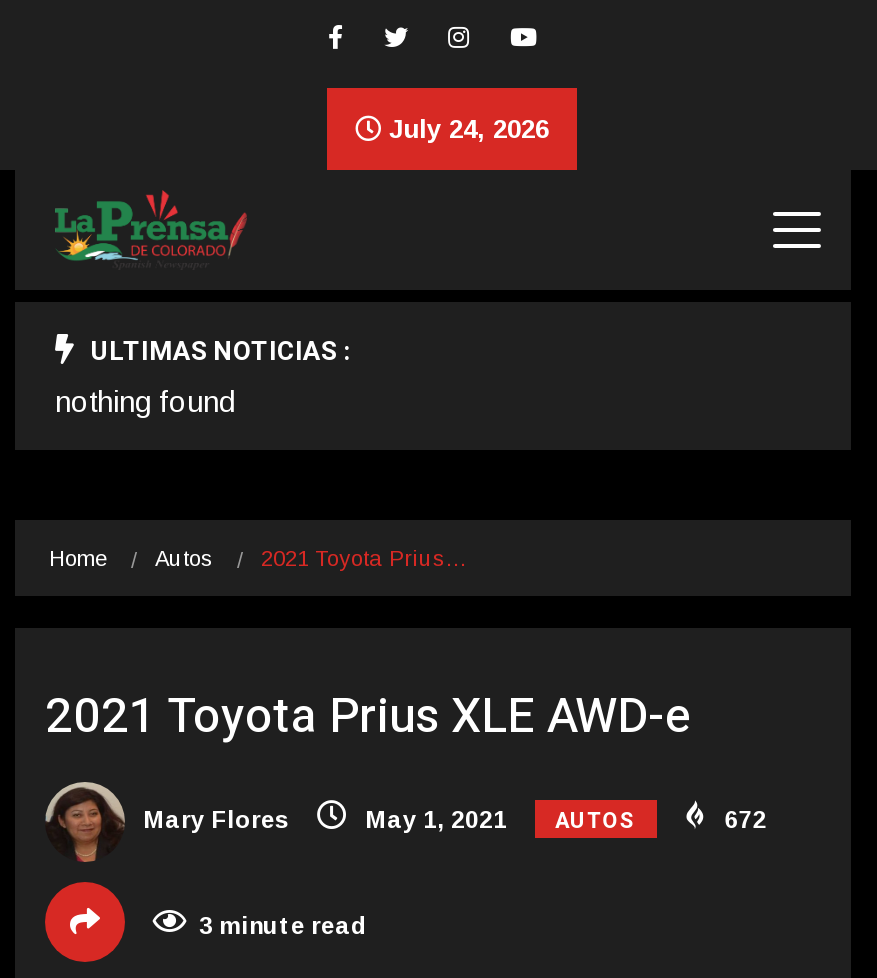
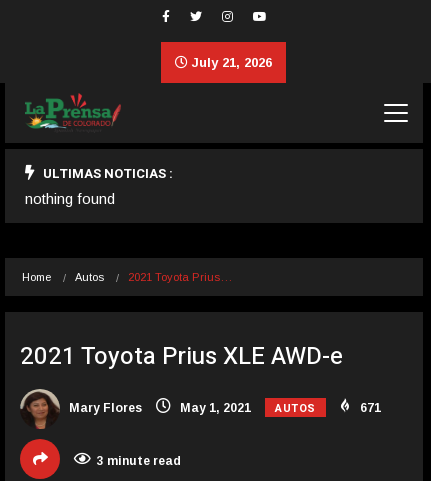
[381,114,549,144] July 24, 2026 -> [188,55,272,70] July 21, 2026
[719,806,767,834] 672 -> [357,401,381,415] 671

